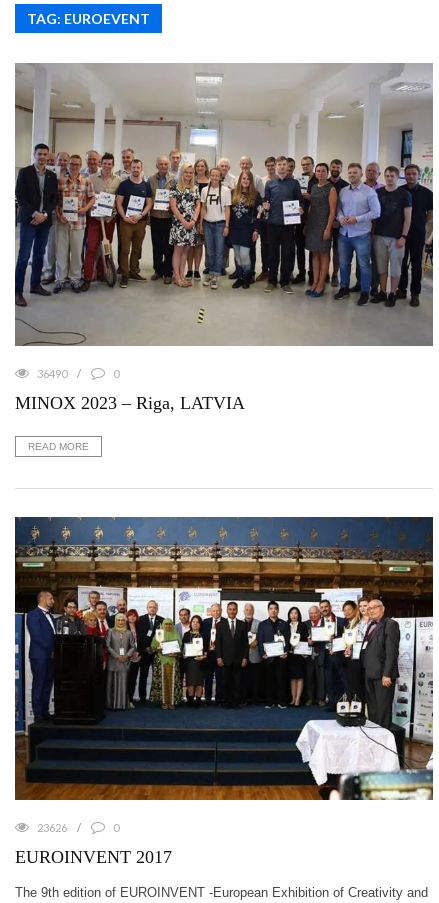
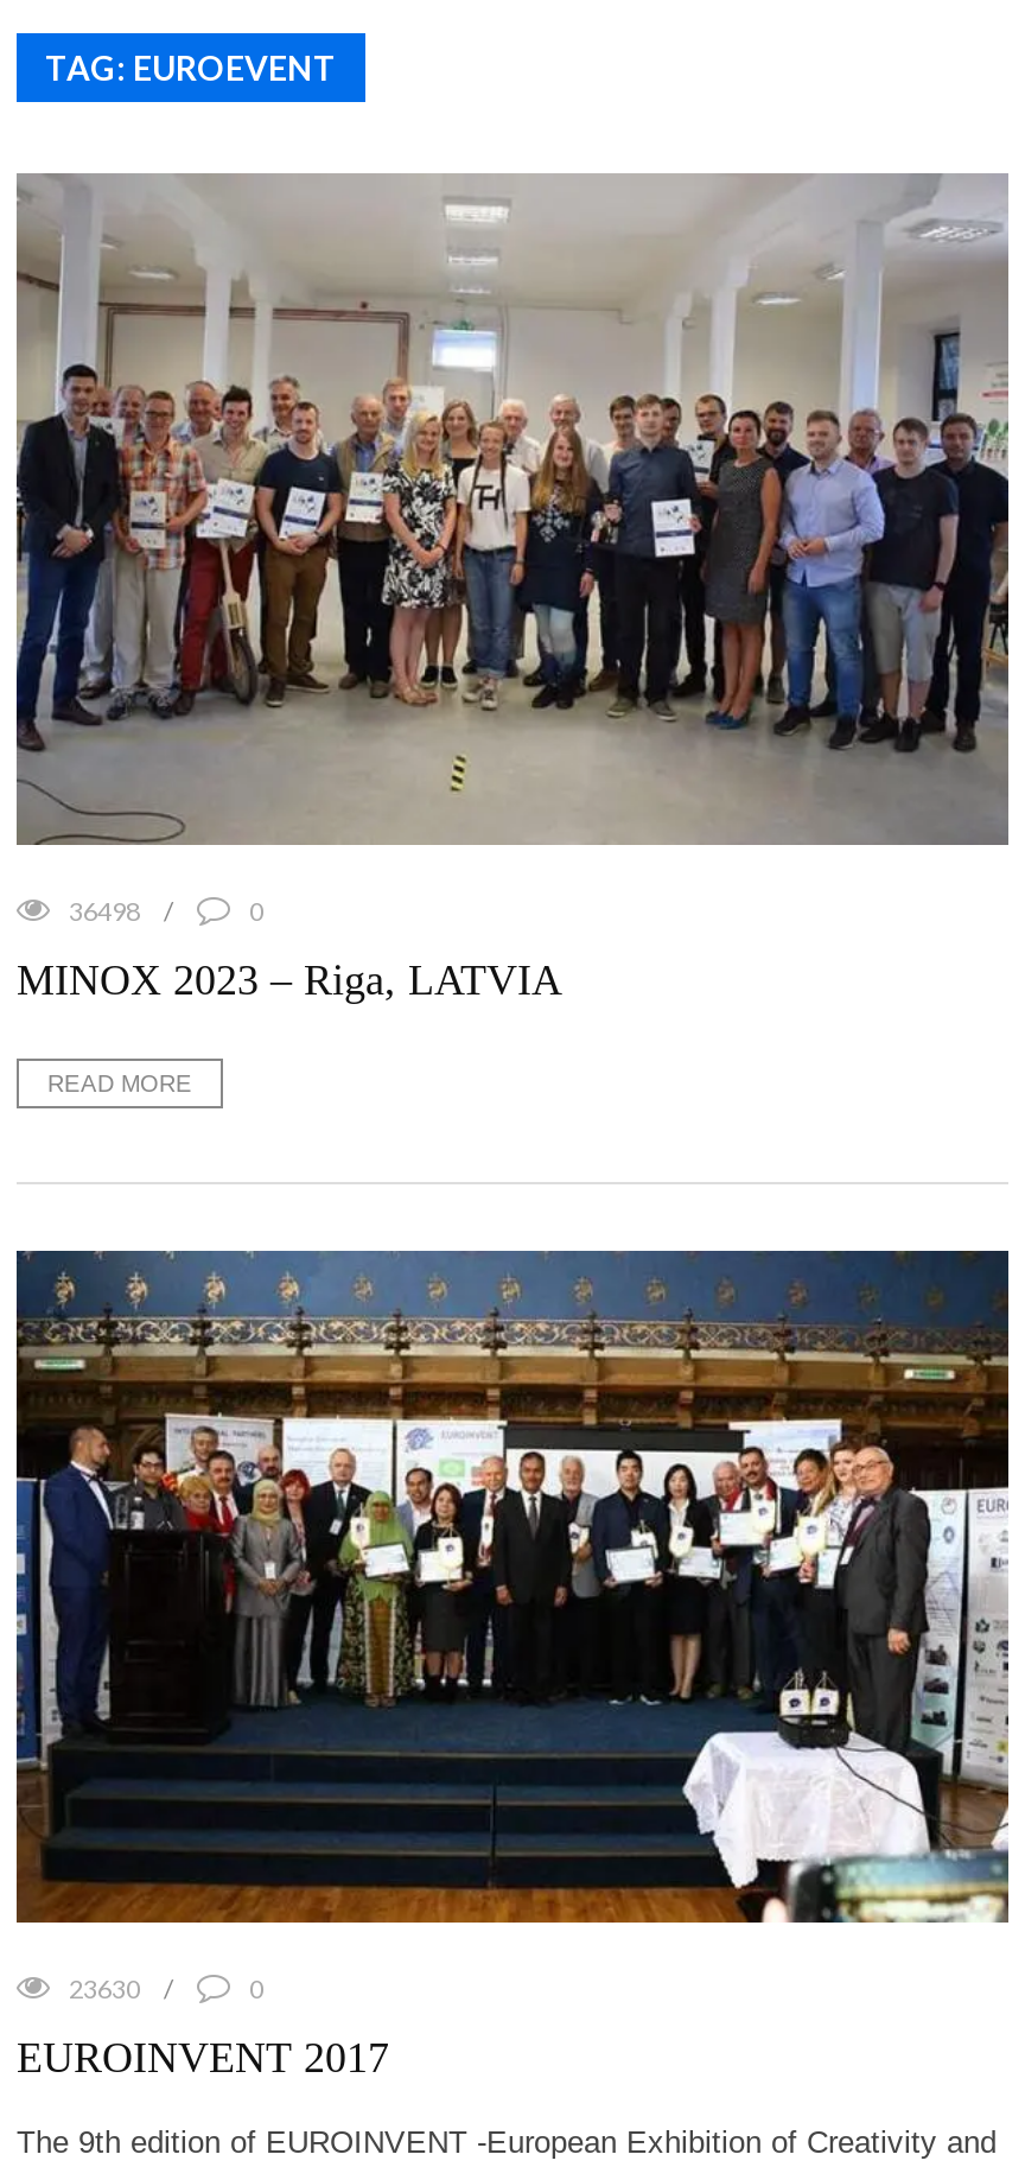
[37,367,67,380] 36490 -> [69,895,140,926] 36498
[37,821,67,834] 23626 -> [69,1973,140,2004] 23630

